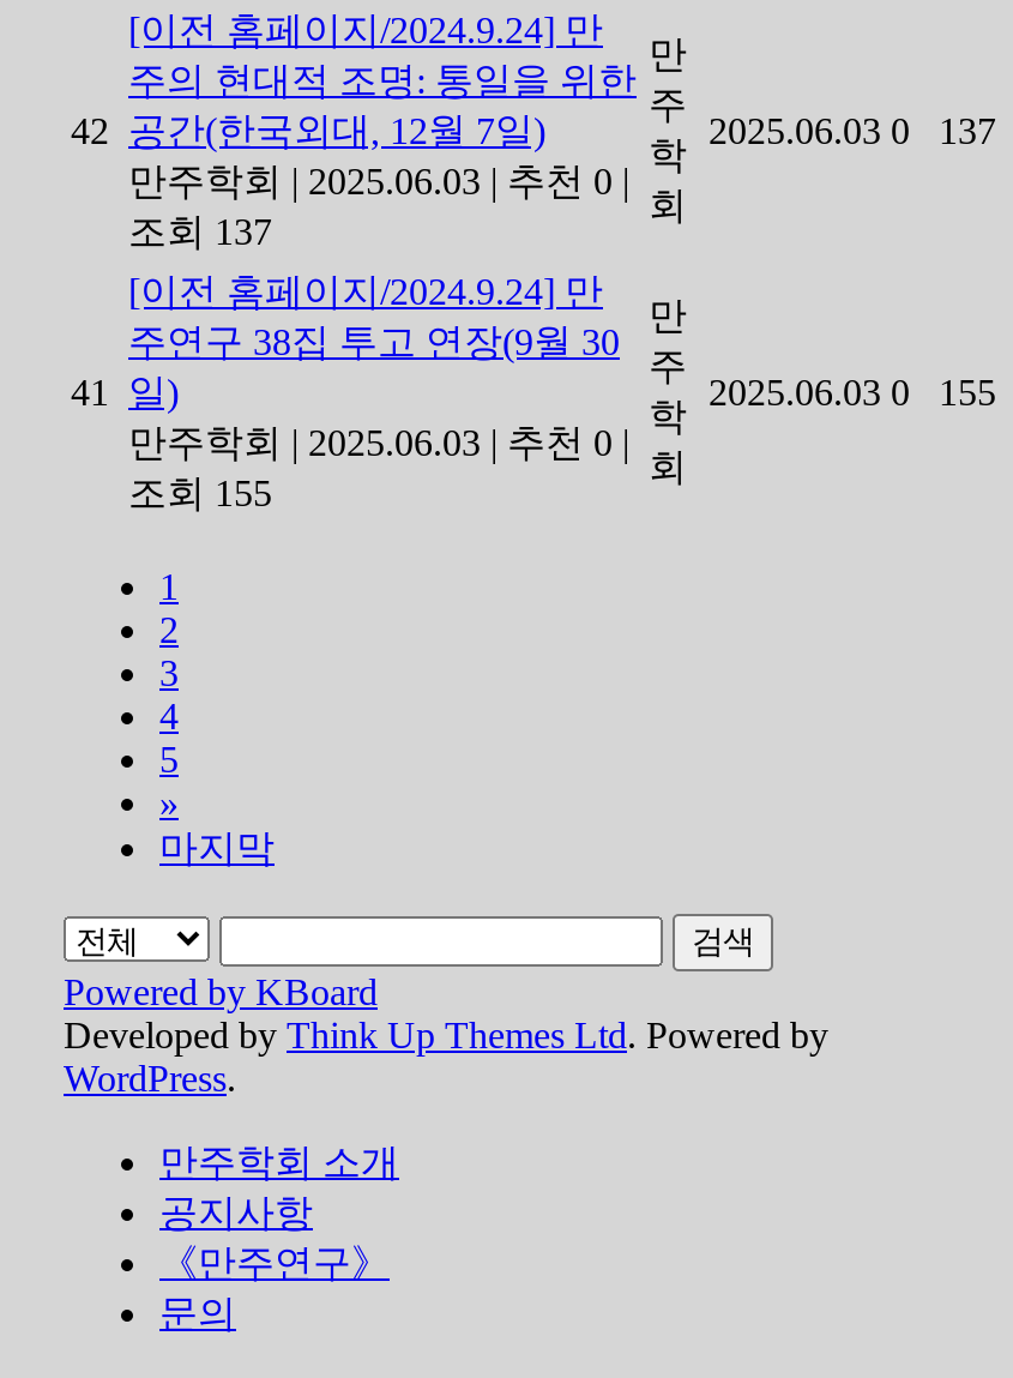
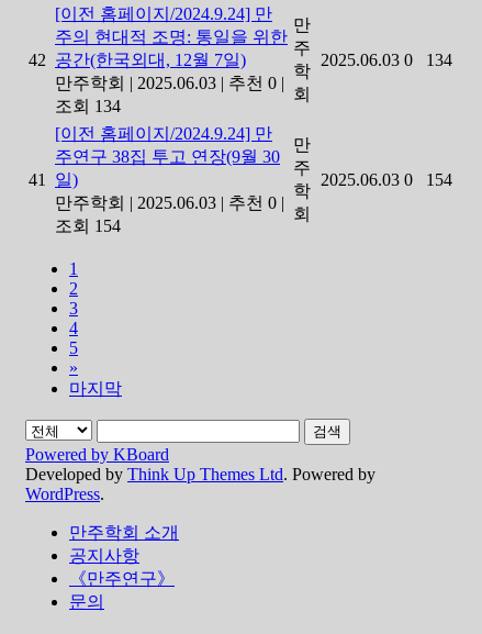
[709,111,996,151] 2025.06.03 0 137 -> [321,51,452,69] 2025.06.03 0 134
[128,211,272,252] 조회 137 -> [55,97,121,115] 조회 134
[709,372,996,413] 2025.06.03 0 155 -> [321,170,452,189] 2025.06.03 0 154
[128,473,272,514] 조회 155 -> [55,217,121,235] 조회 154

